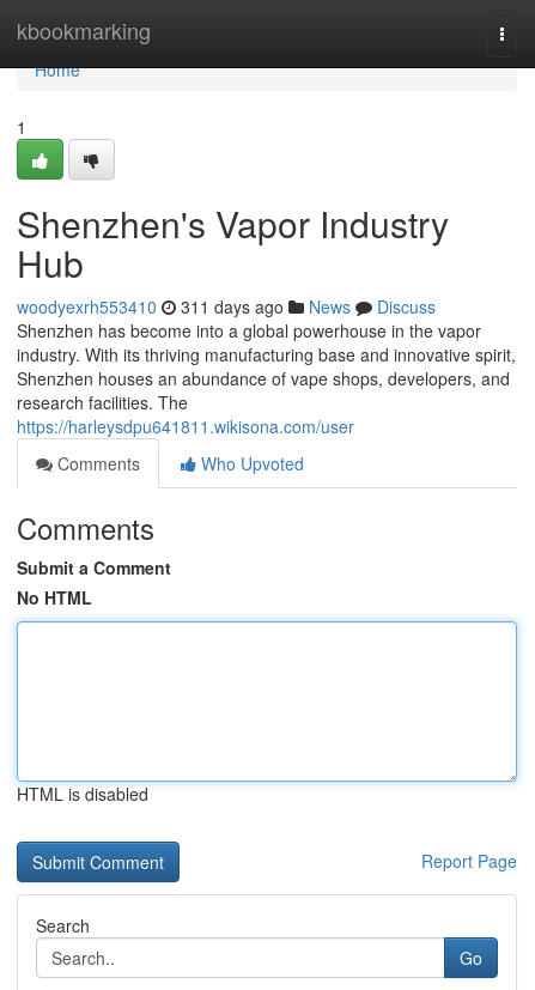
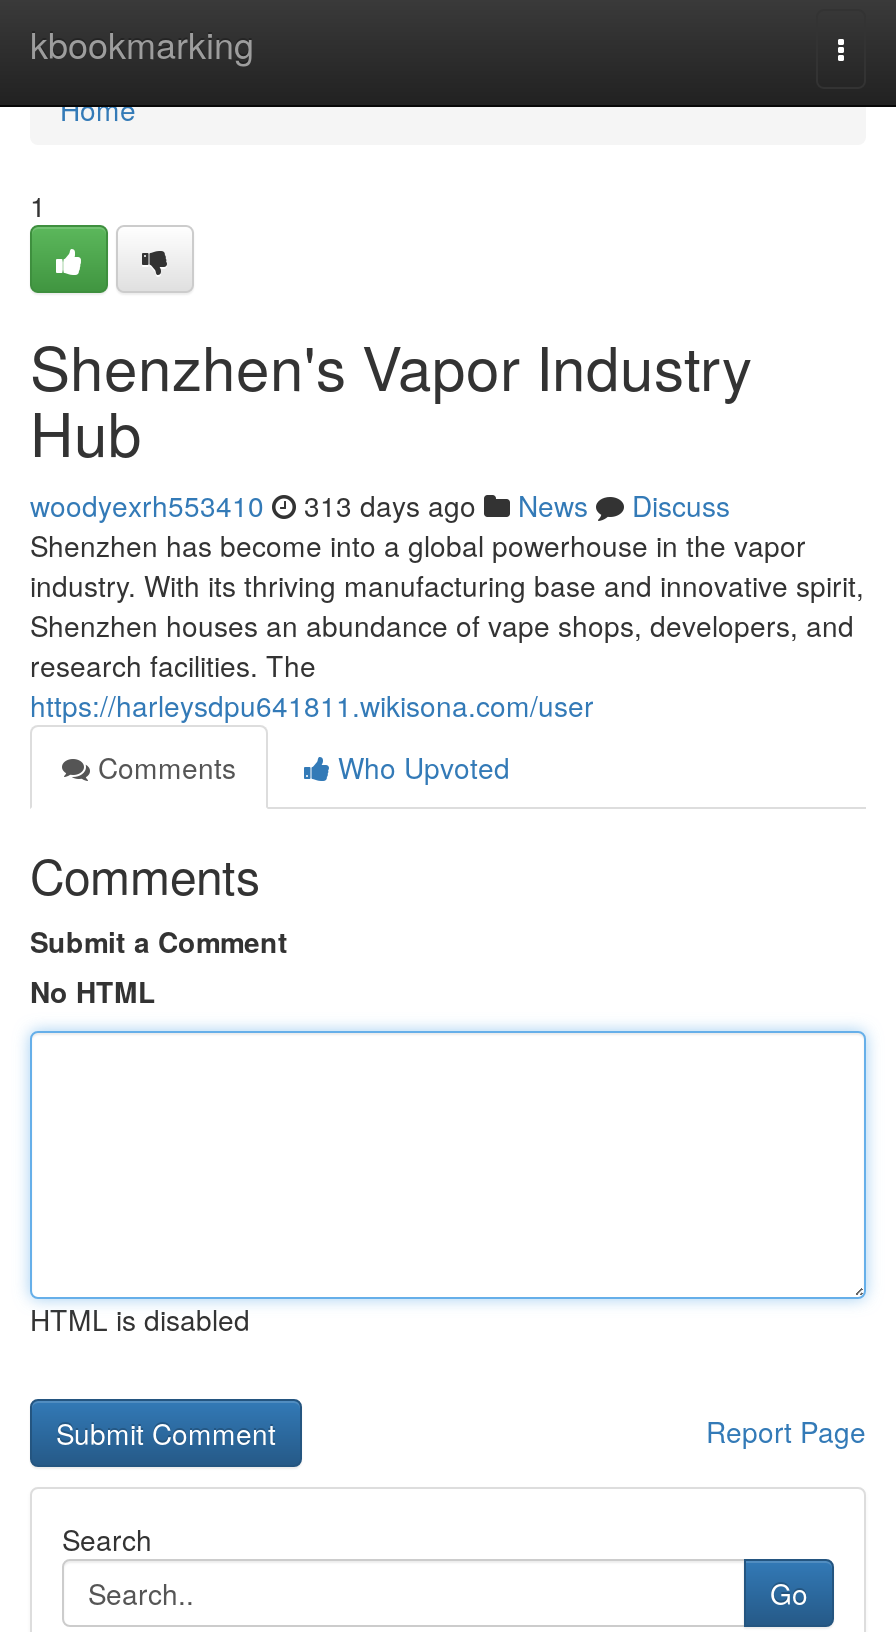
[17,294,436,318] woodyexrh553410 311 days ago News Discuss -> [30,485,730,525] woodyexrh553410 313 days ago News Discuss

